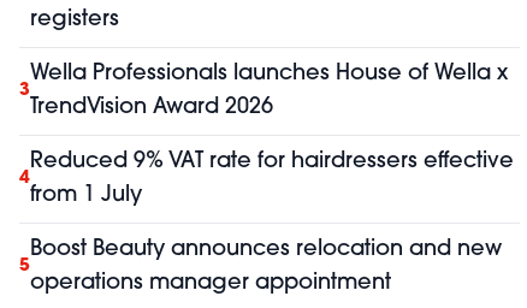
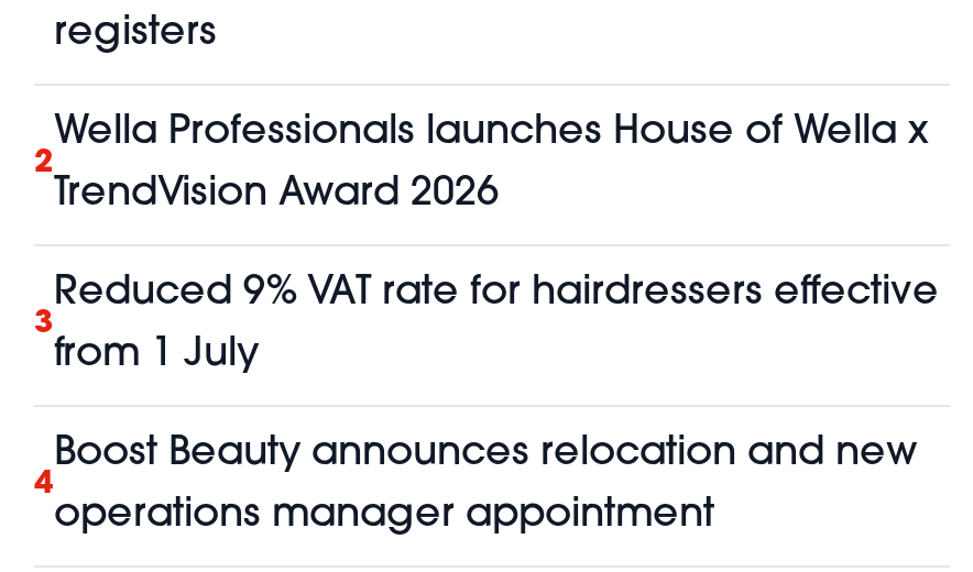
[19,81,30,99] 3 -> [34,147,54,180] 2
[19,169,30,187] 4 -> [34,307,54,340] 3
[19,257,30,275] 5 -> [34,468,54,501] 4

